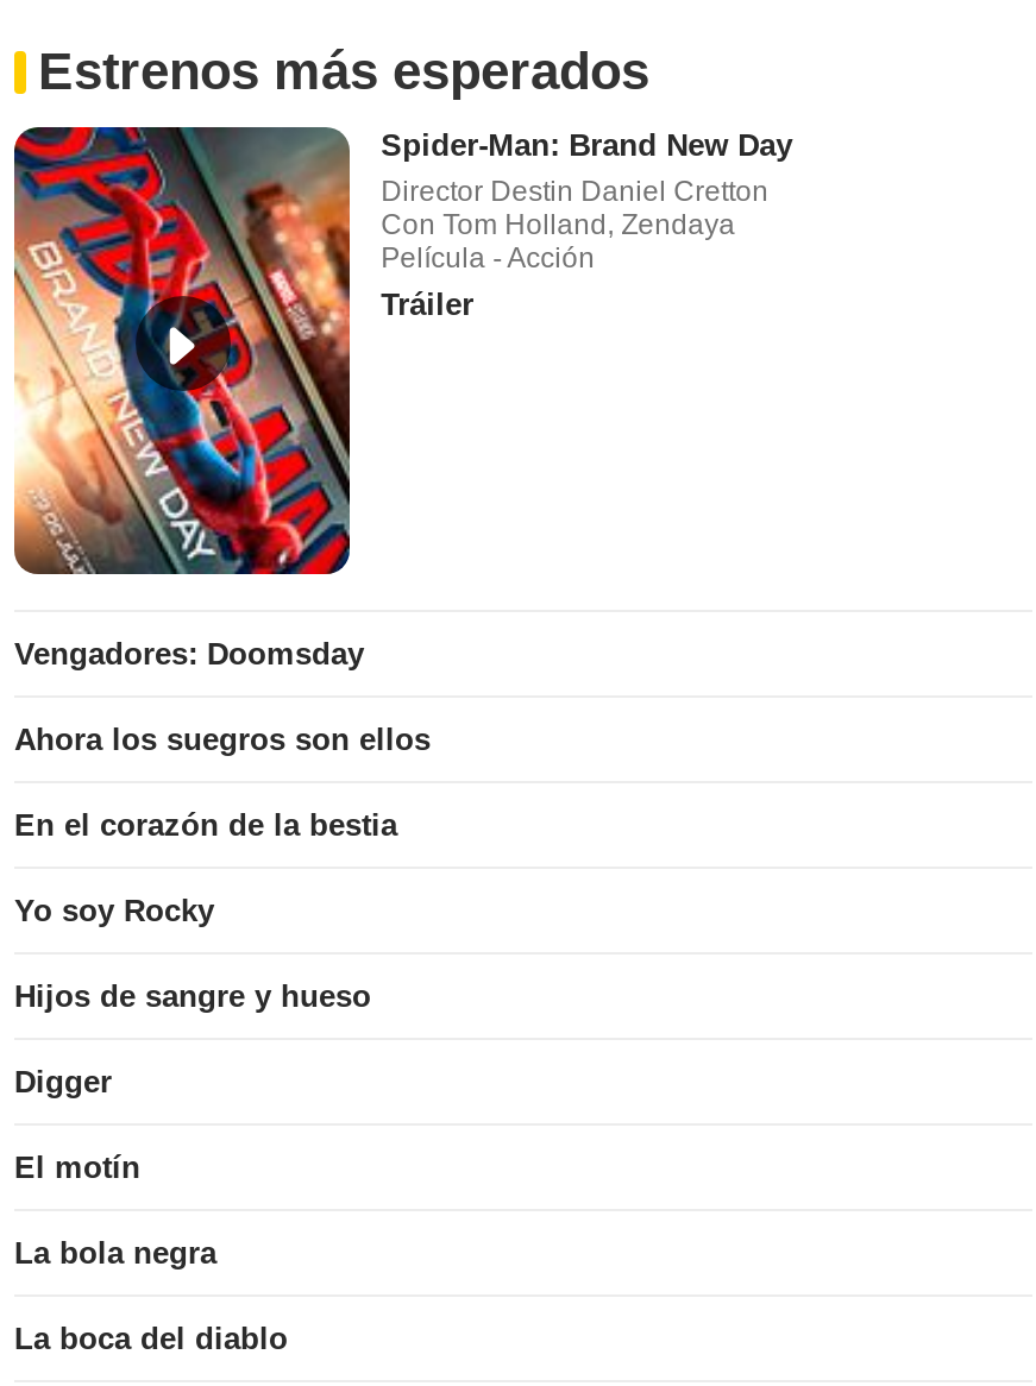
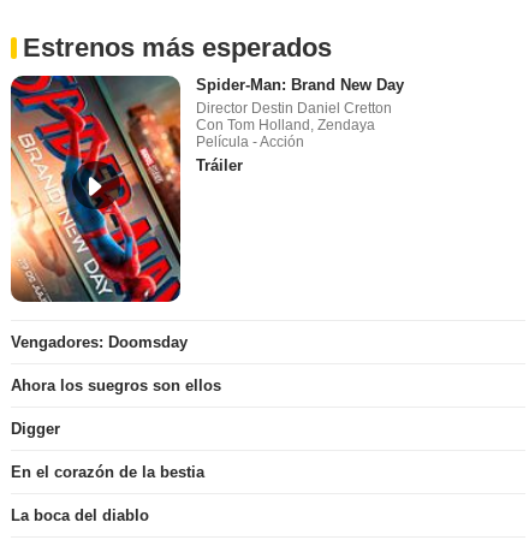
moved [14,808,397,843] -> [11,463,204,481]: En el corazón de la bestia
[14,893,371,1014] Yo soy Rocky | Hijos de sangre y hueso -> none
[14,1150,216,1271] El motín | La bola negra -> none

